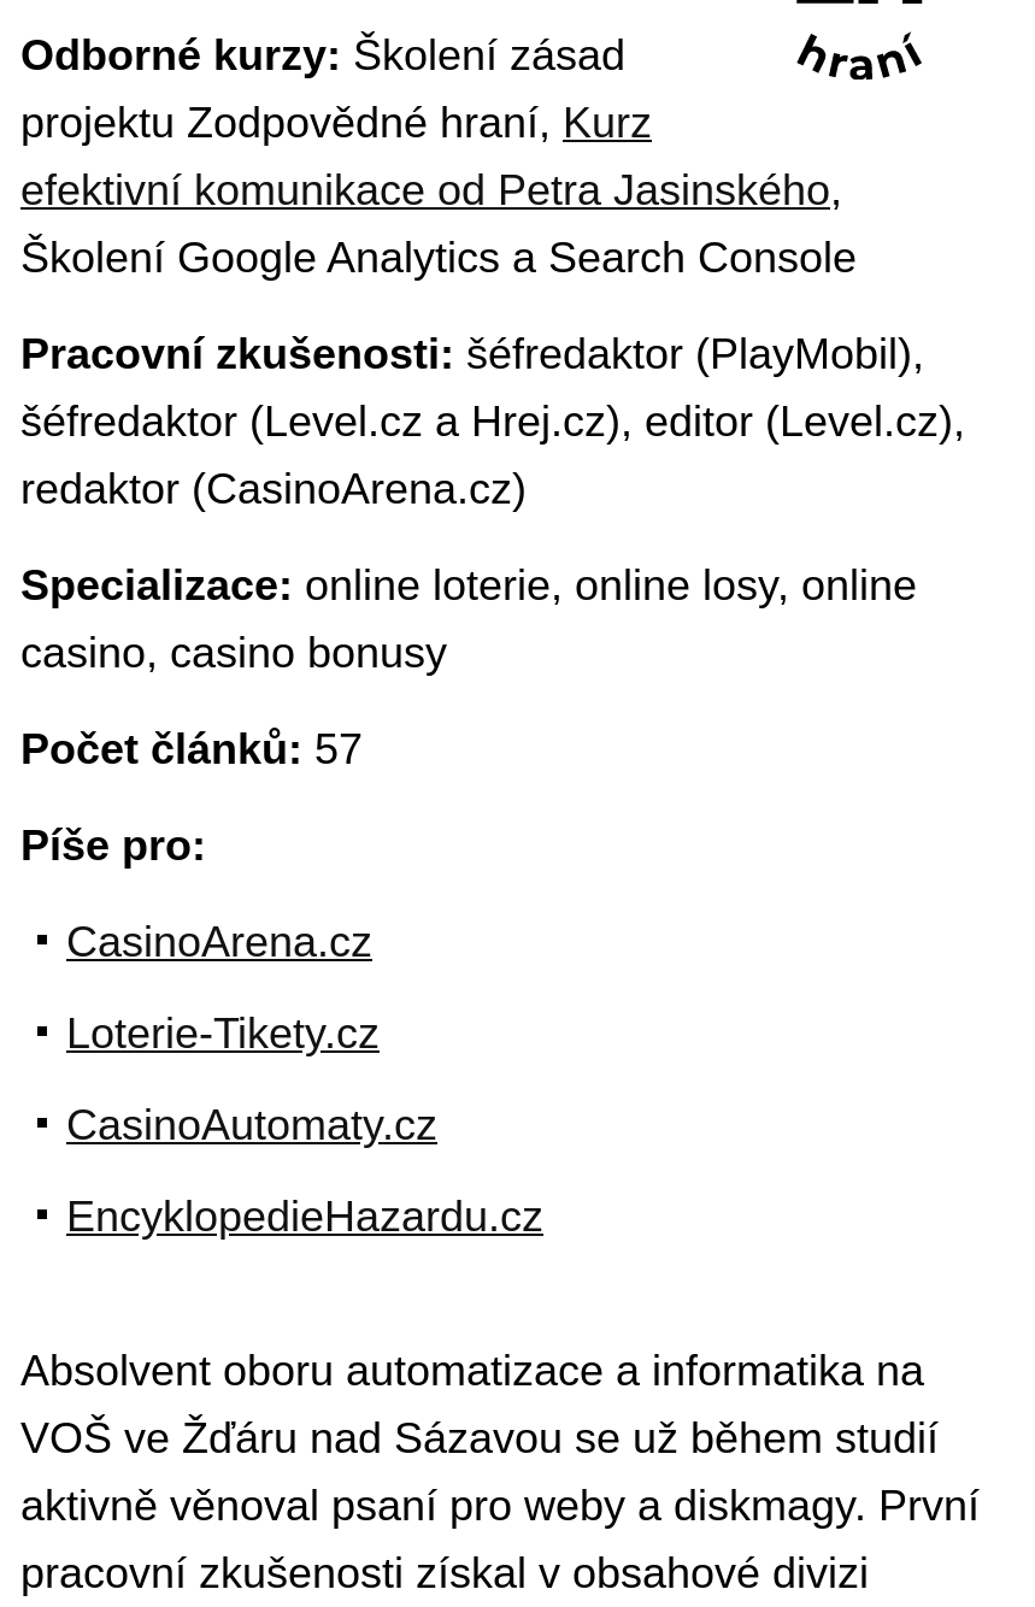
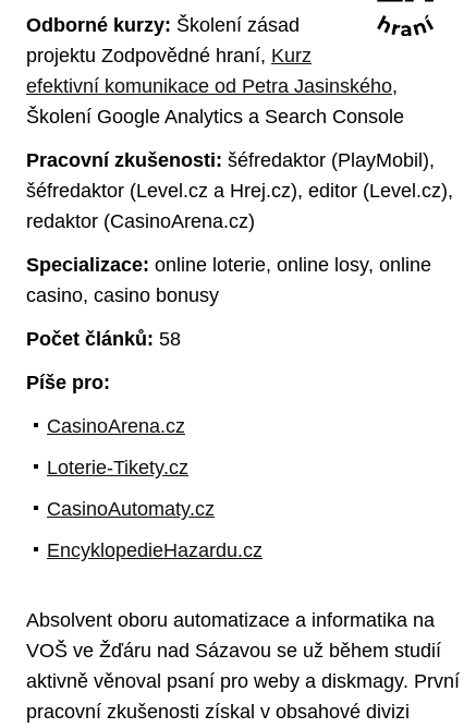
[20,724,363,772] Počet článků: 57 -> [26,327,181,349] Počet článků: 58

